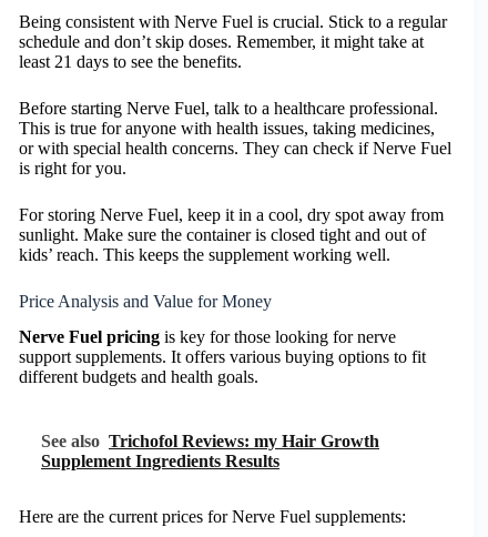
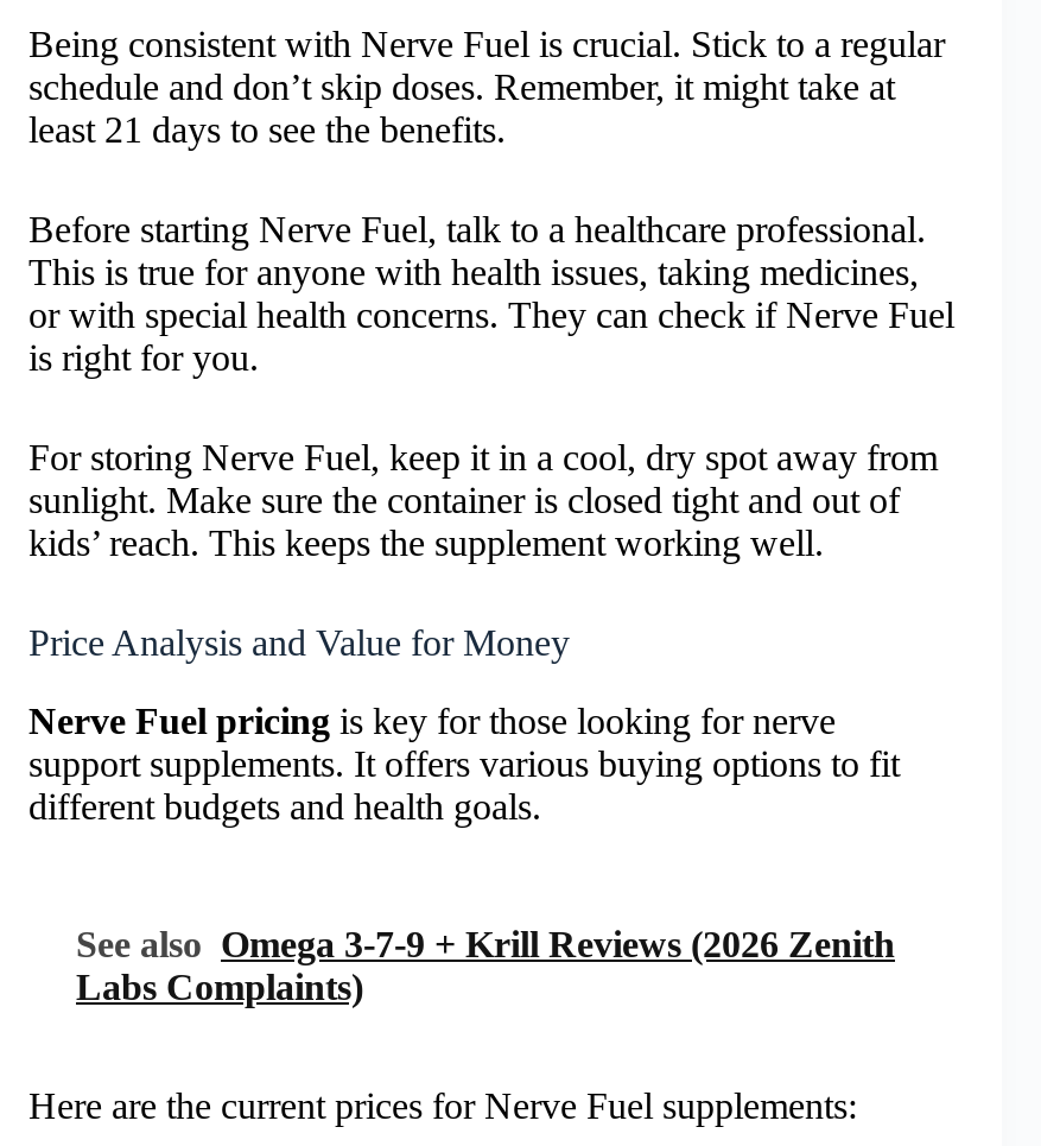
[41,432,379,471] See also Trichofol Reviews: my Hair Growth | Supplement Ingredients Results -> [76,924,895,1007] See also Omega 3-7-9 + Krill Reviews (2026 Zenith | Labs Complaints)

